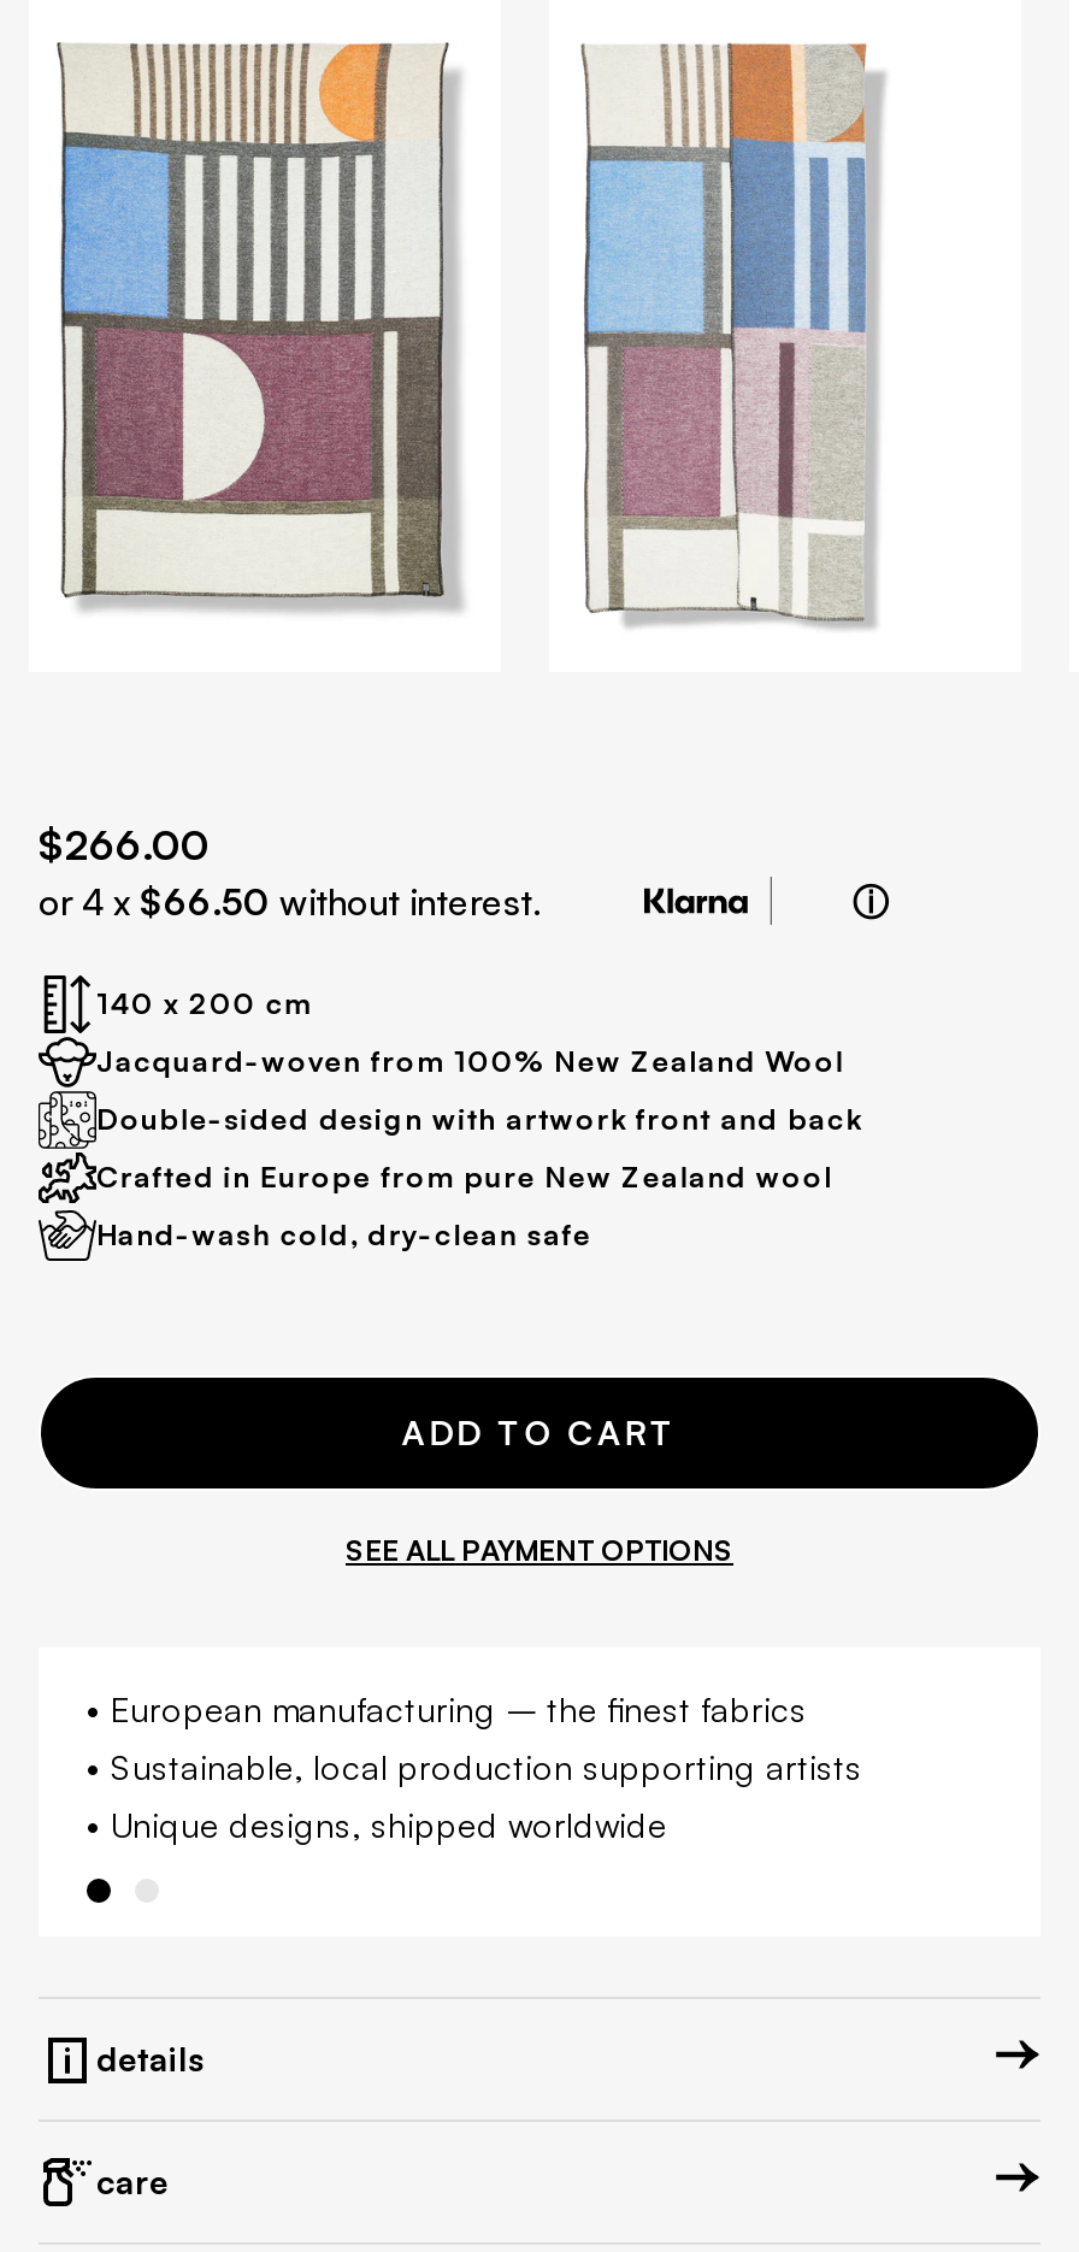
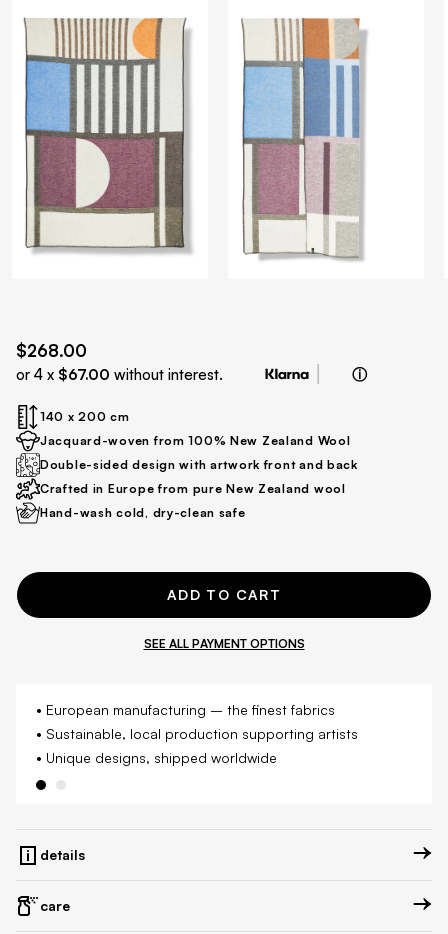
[39,818,210,868] $266.00 -> [16,339,87,360] $268.00
[39,878,542,924] or 4 x $66.50 without interest. -> [16,364,223,383] or 4 x $67.00 without interest.

